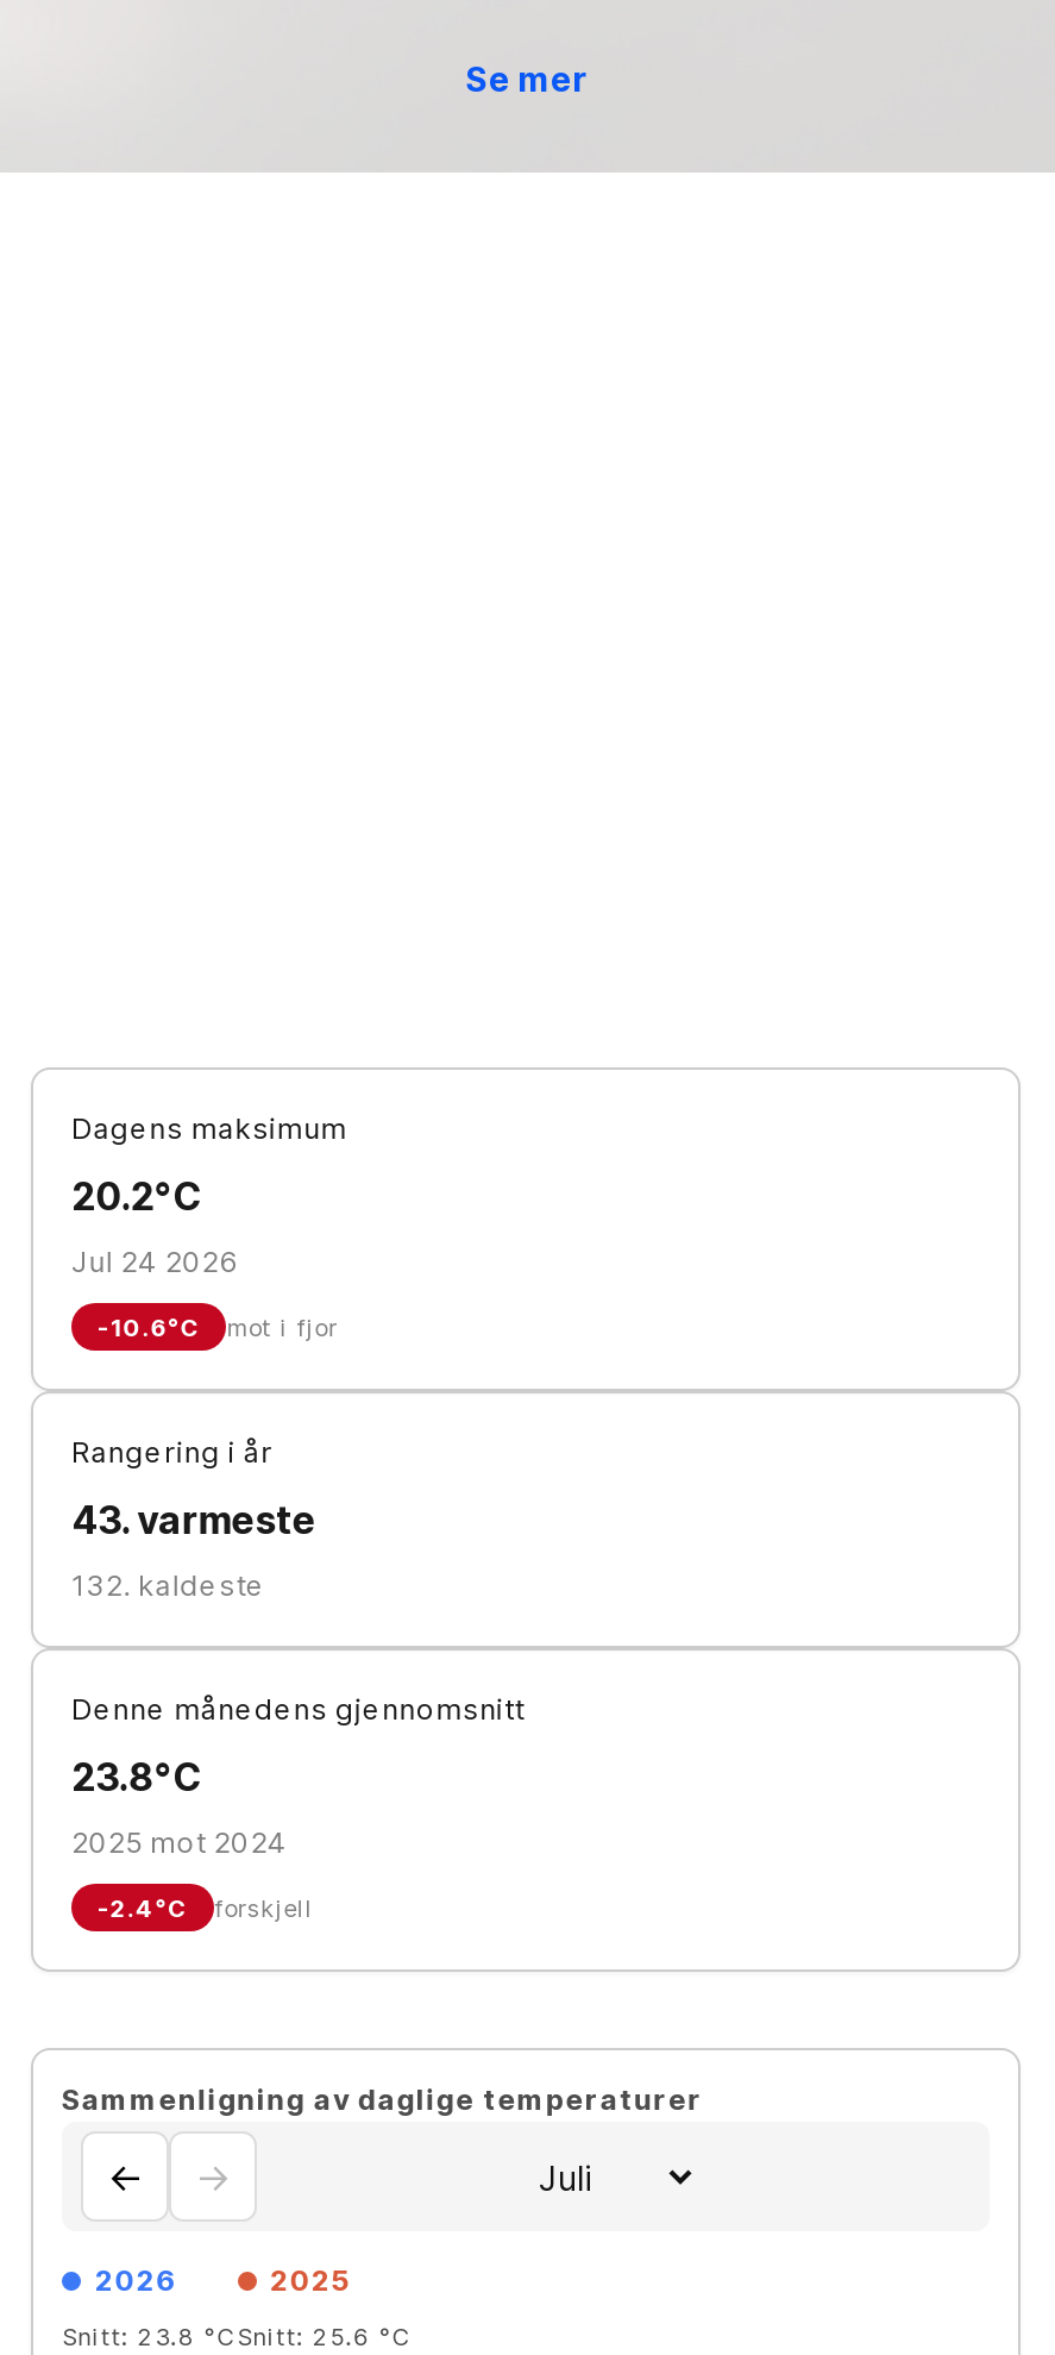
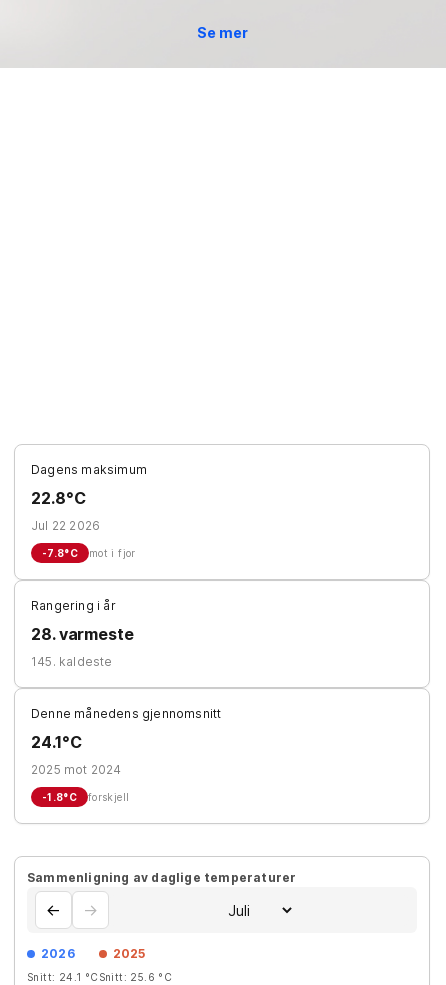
[71,1172,201,1220] 20.2°C -> [31,488,85,508] 22.8°C
[71,1244,238,1279] Jul 24 2026 -> [31,518,100,533] Jul 22 2026
[98,1313,338,1341] -10.6°C mot i fjor -> [42,547,136,559] -7.8°C mot i fjor
[71,1496,316,1543] 43. varmeste -> [31,624,134,644] 28. varmeste
[71,1567,265,1603] 132. kaldeste -> [31,654,113,669] 145. kaldeste
[71,1753,201,1800] 23.8°C -> [31,732,81,752] 24.1°C
[98,1893,313,1922] -2.4°C forskjell -> [42,791,129,803] -1.8°C forskjell
[62,2322,412,2350] Snitt: 23.8 °C Snitt: 25.6 °C -> [27,971,172,983] Snitt: 24.1 °C Snitt: 25.6 °C

